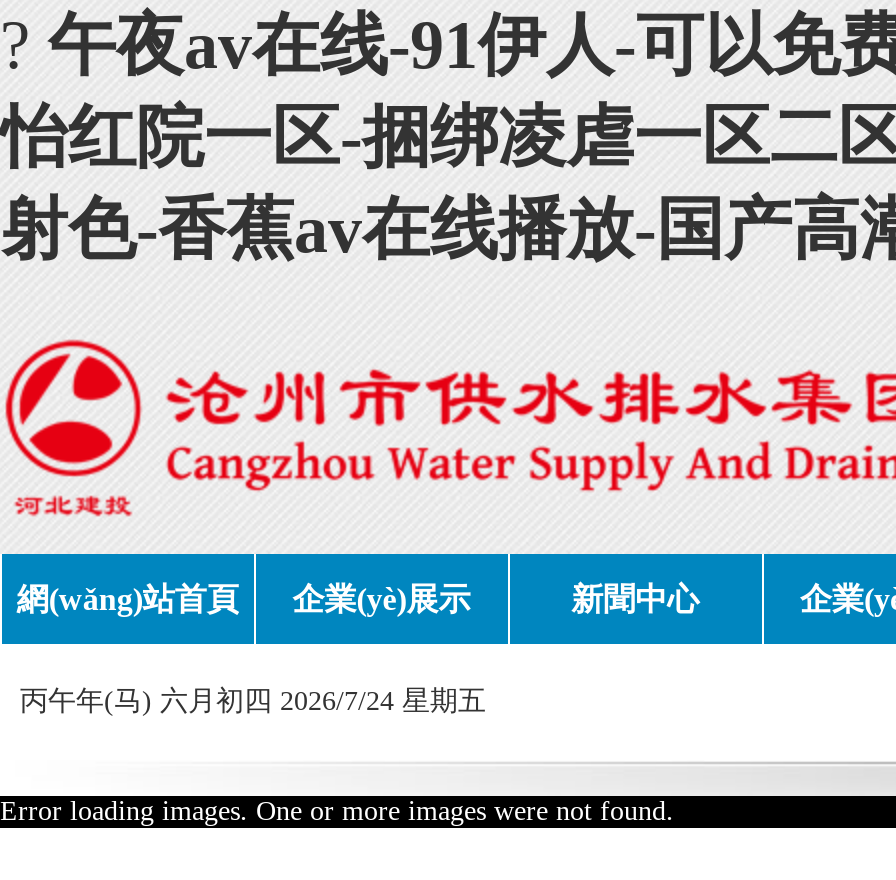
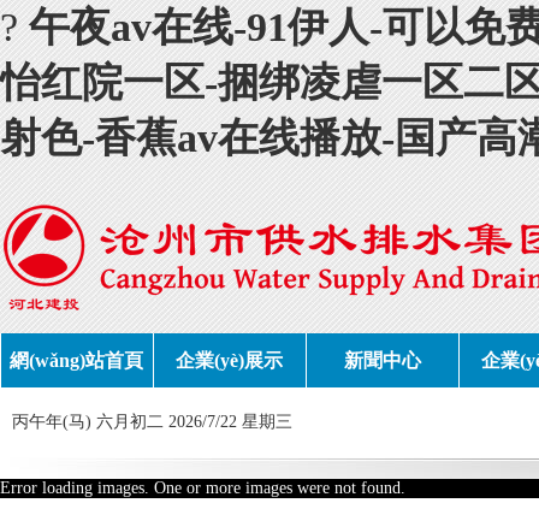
[20,686,486,716] 丙午年(马) 六月初四 2026/7/24 星期五 -> [12,413,292,431] 丙午年(马) 六月初二 2026/7/22 星期三

